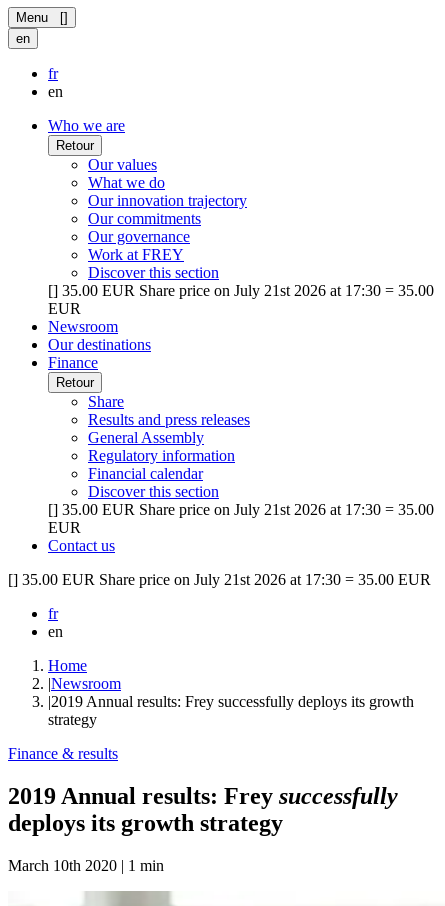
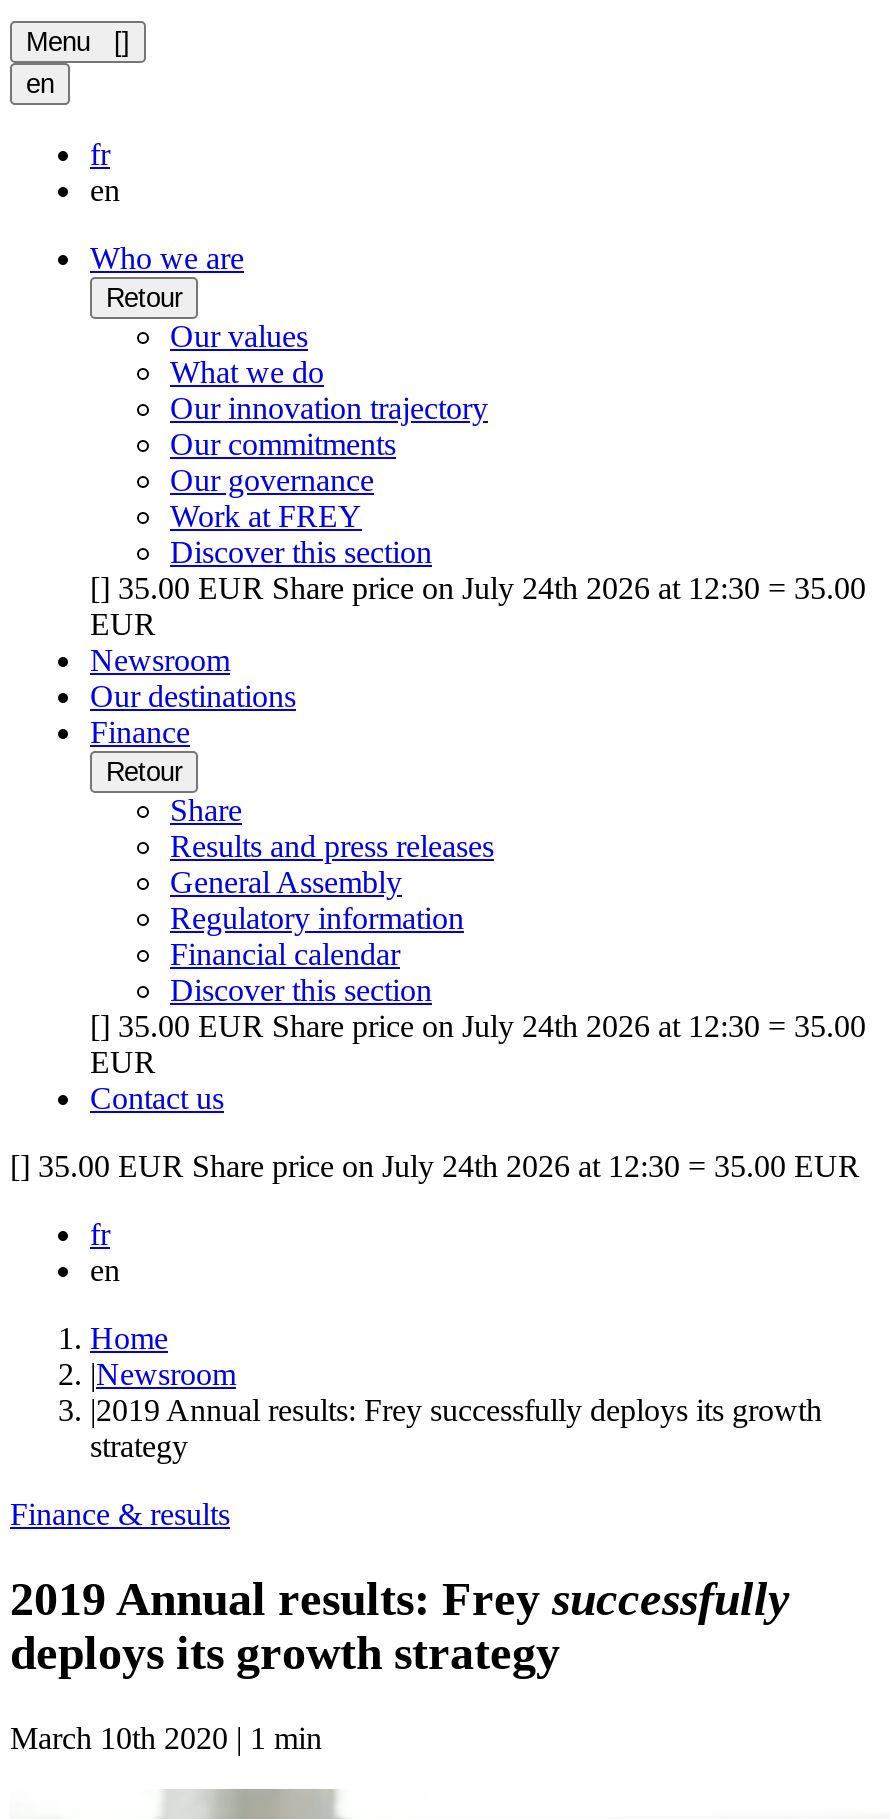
[48,282,434,299] [] 35.00 EUR Share price on July 21st 2026 at 17:30 = 35.00 -> [90,571,866,605] [] 35.00 EUR Share price on July 24th 2026 at 12:30 = 35.00
[48,501,434,518] [] 35.00 EUR Share price on July 21st 2026 at 17:30 = 35.00 -> [90,1009,866,1043] [] 35.00 EUR Share price on July 24th 2026 at 12:30 = 35.00
[8,571,431,588] [] 35.00 EUR Share price on July 21st 2026 at 17:30 = 35.00 EUR -> [10,1149,860,1183] [] 35.00 EUR Share price on July 24th 2026 at 12:30 = 35.00 EUR

